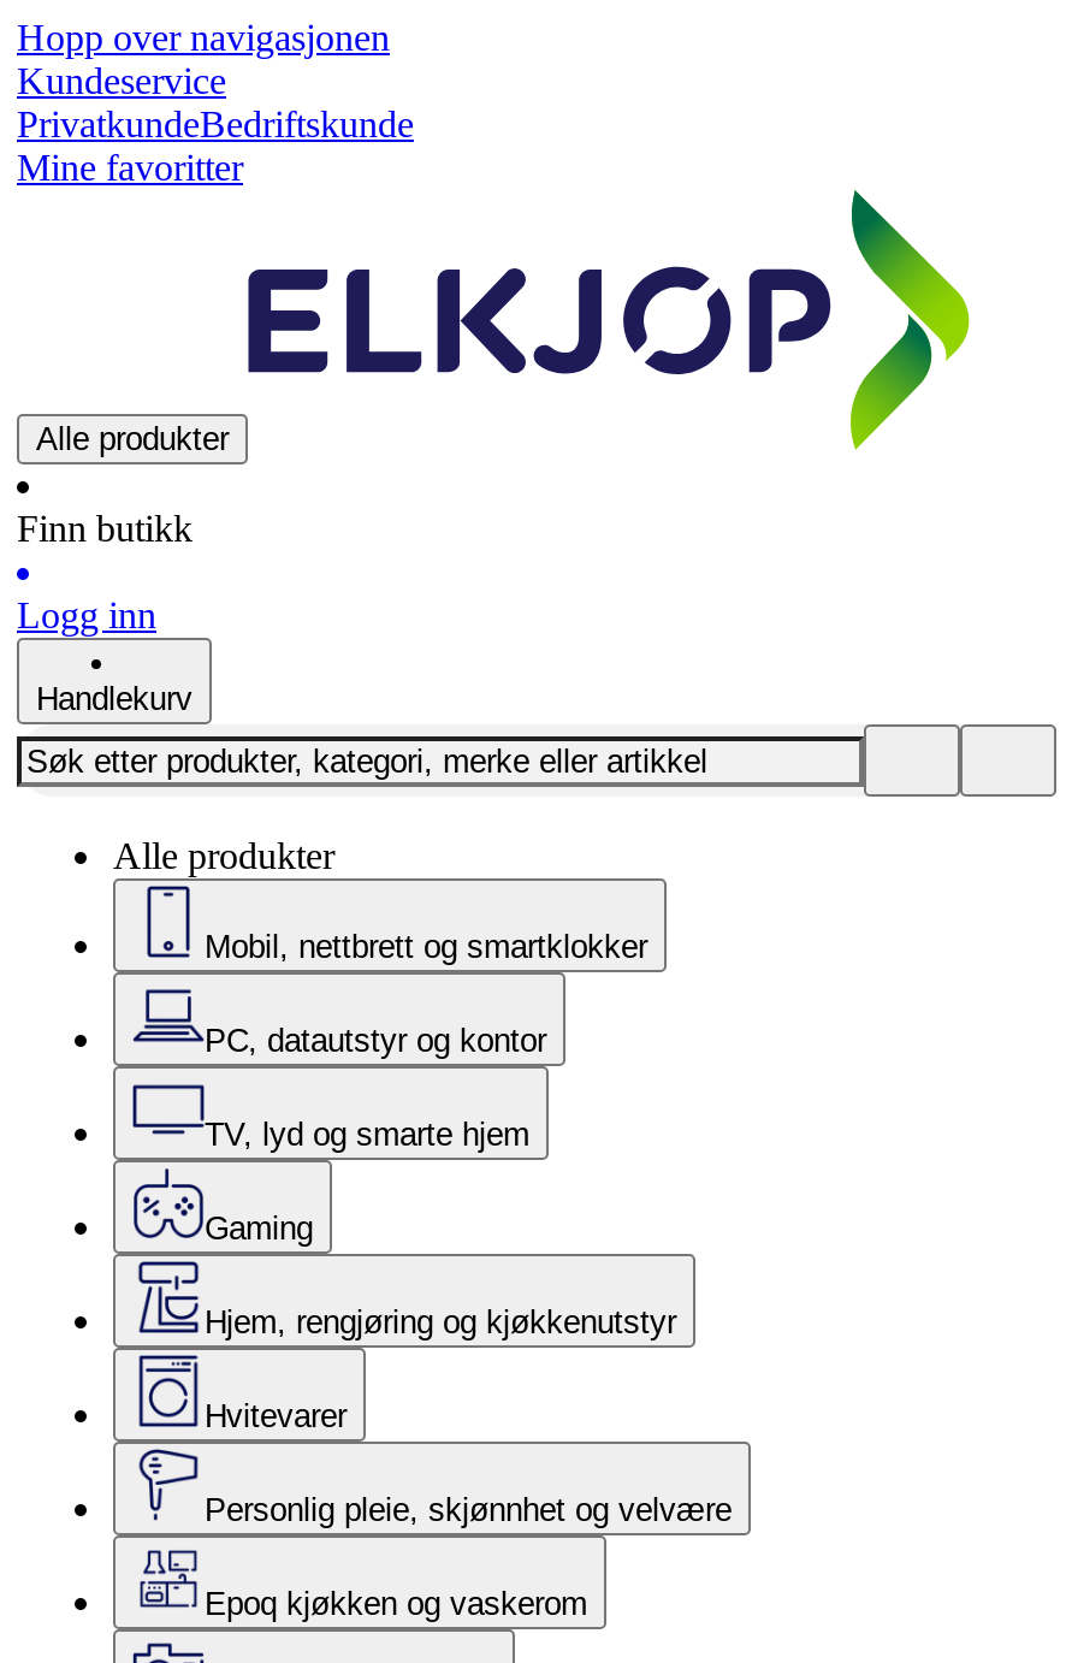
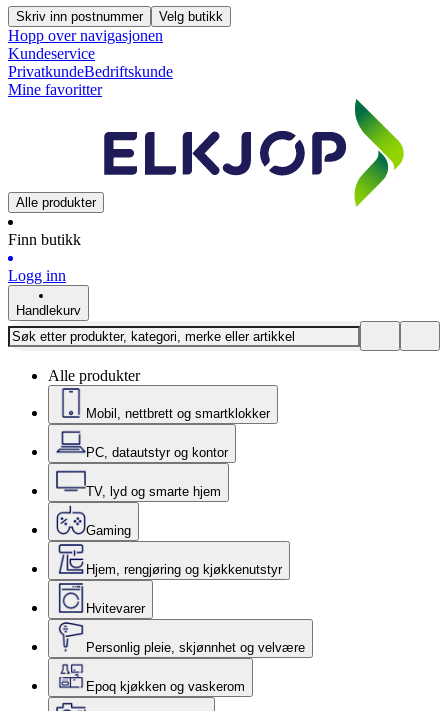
none -> [16,9,223,24] Skriv inn postnummer | Velg butikk

